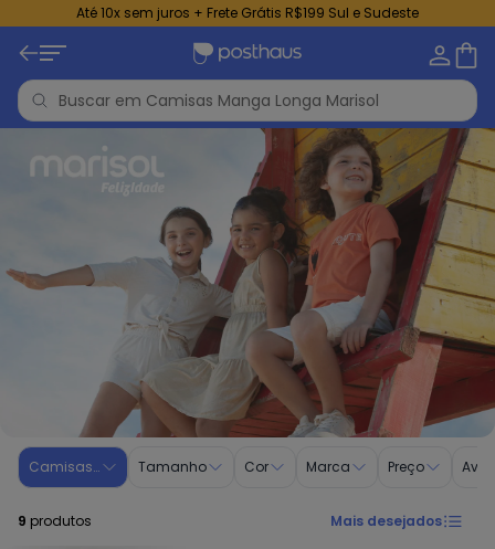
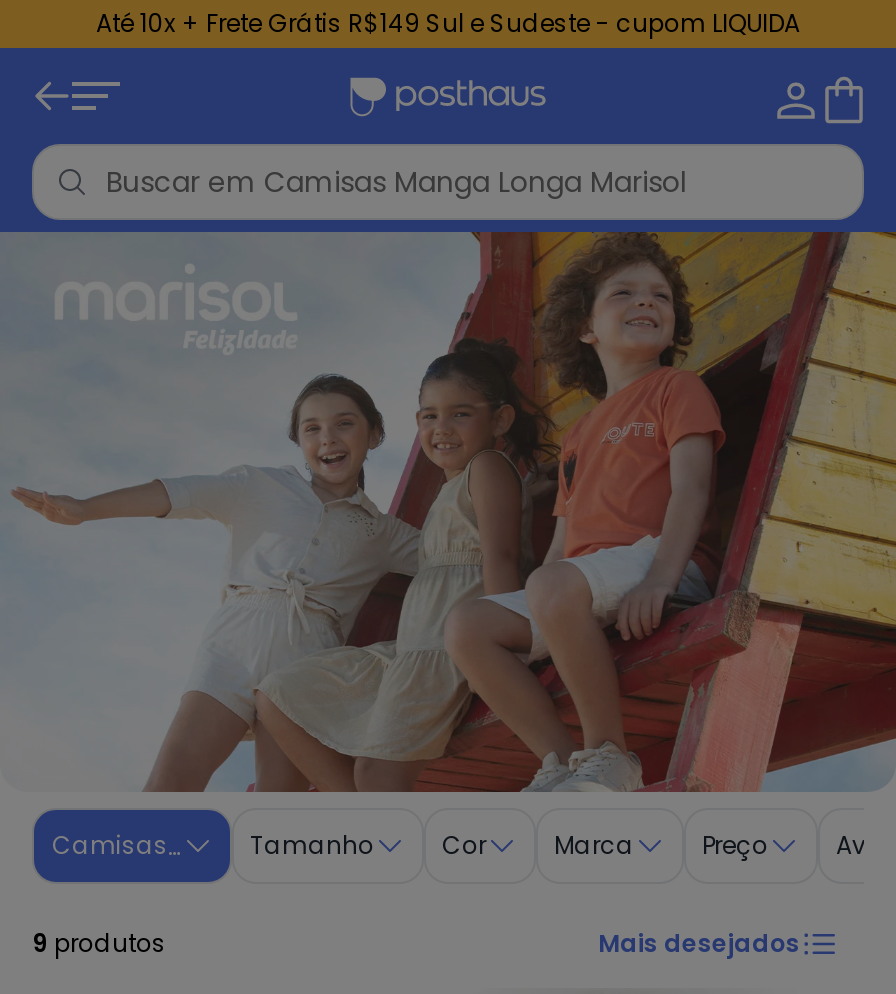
[76,3,419,22] Até 10x sem juros + Frete Grátis R$199 Sul e Sudeste -> [96,6,800,40] Até 10x + Frete Grátis R$149 Sul e Sudeste - cupom LIQUIDA

